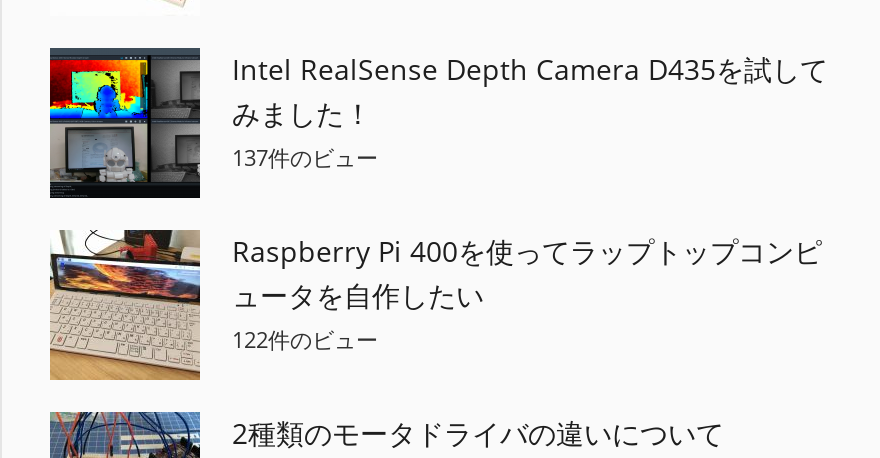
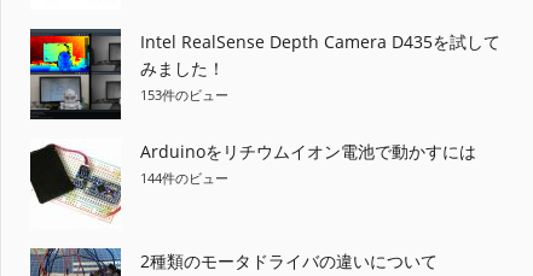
[232,142,378,172] 137件のビュー -> [140,86,228,104] 153件のビュー
[48,228,822,382] [image] | Raspberry Pi 400を使ってラップトップコンピ | ュータを自作したい | 122件のビュー -> [29,139,476,229] [image] | Arduinoをリチウムイオン電池で動かすには | 144件のビュー

